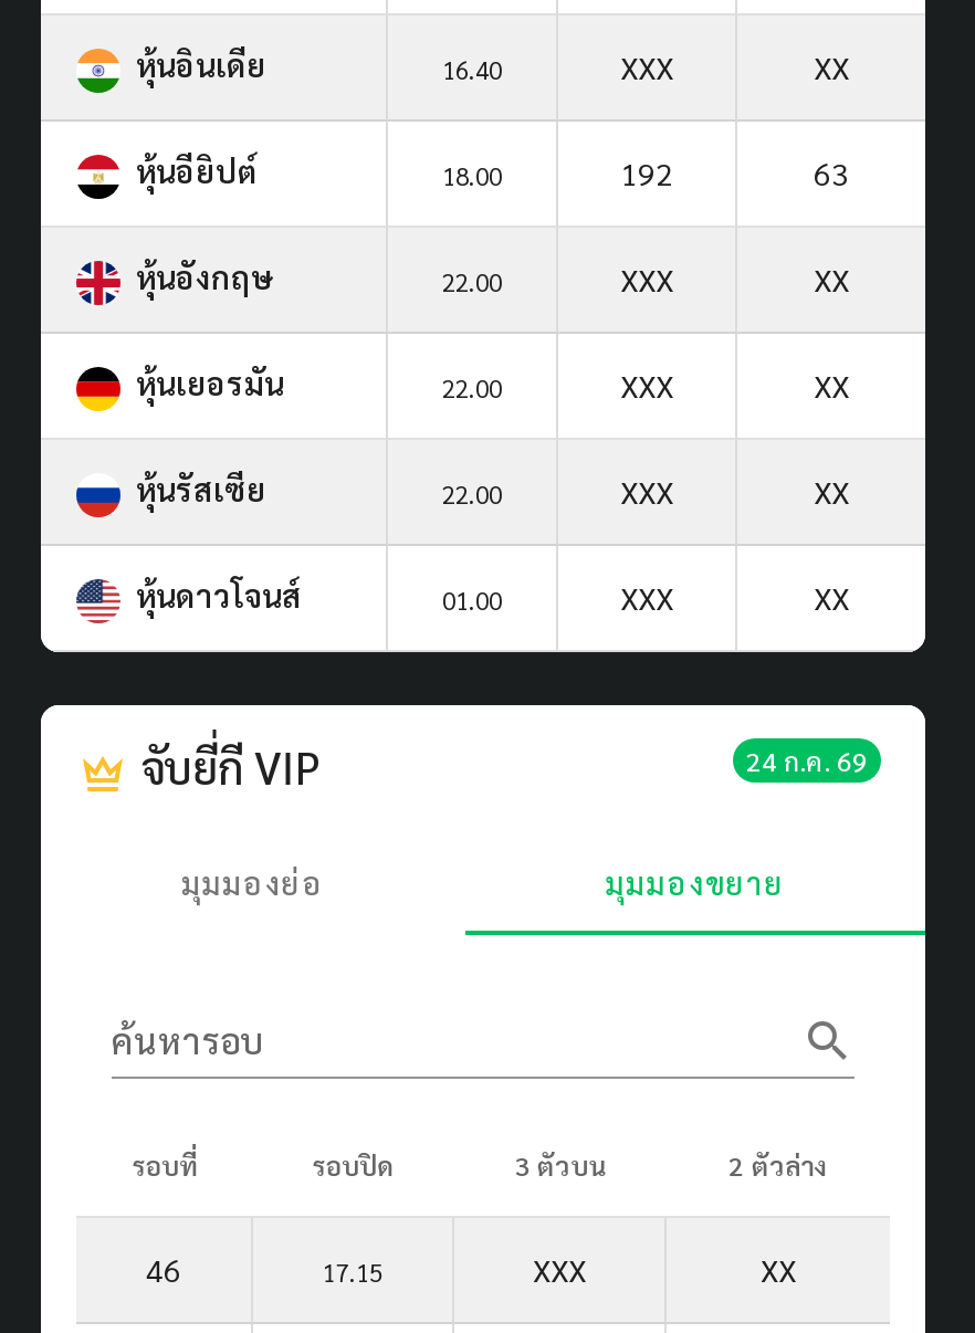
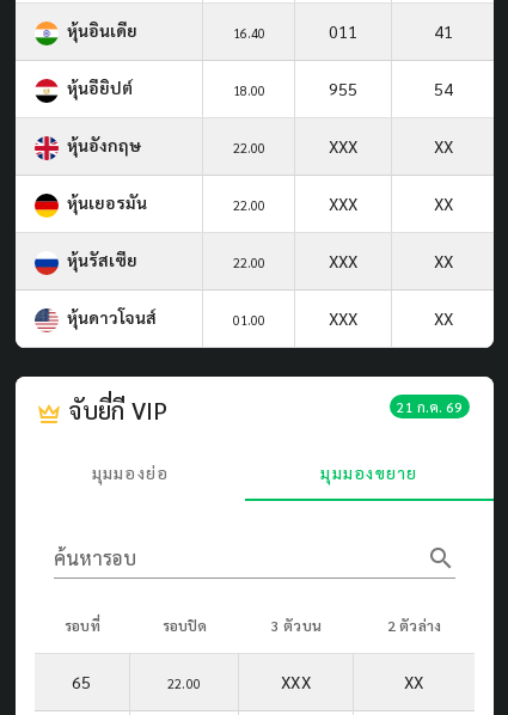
[620,46,849,86] XXX | XX -> [329,20,452,42] 011 | 41
[620,152,673,192] 192 -> [329,77,357,99] 955
[814,152,849,192] 63 -> [433,77,452,99] 54
[746,742,868,778] 24 ก.ค. 69 -> [397,397,463,416] 21 ก.ค. 69
[146,1249,182,1288] 46 -> [72,671,92,692] 65
[322,1255,383,1288] 17.15 -> [168,674,201,692] 22.00

